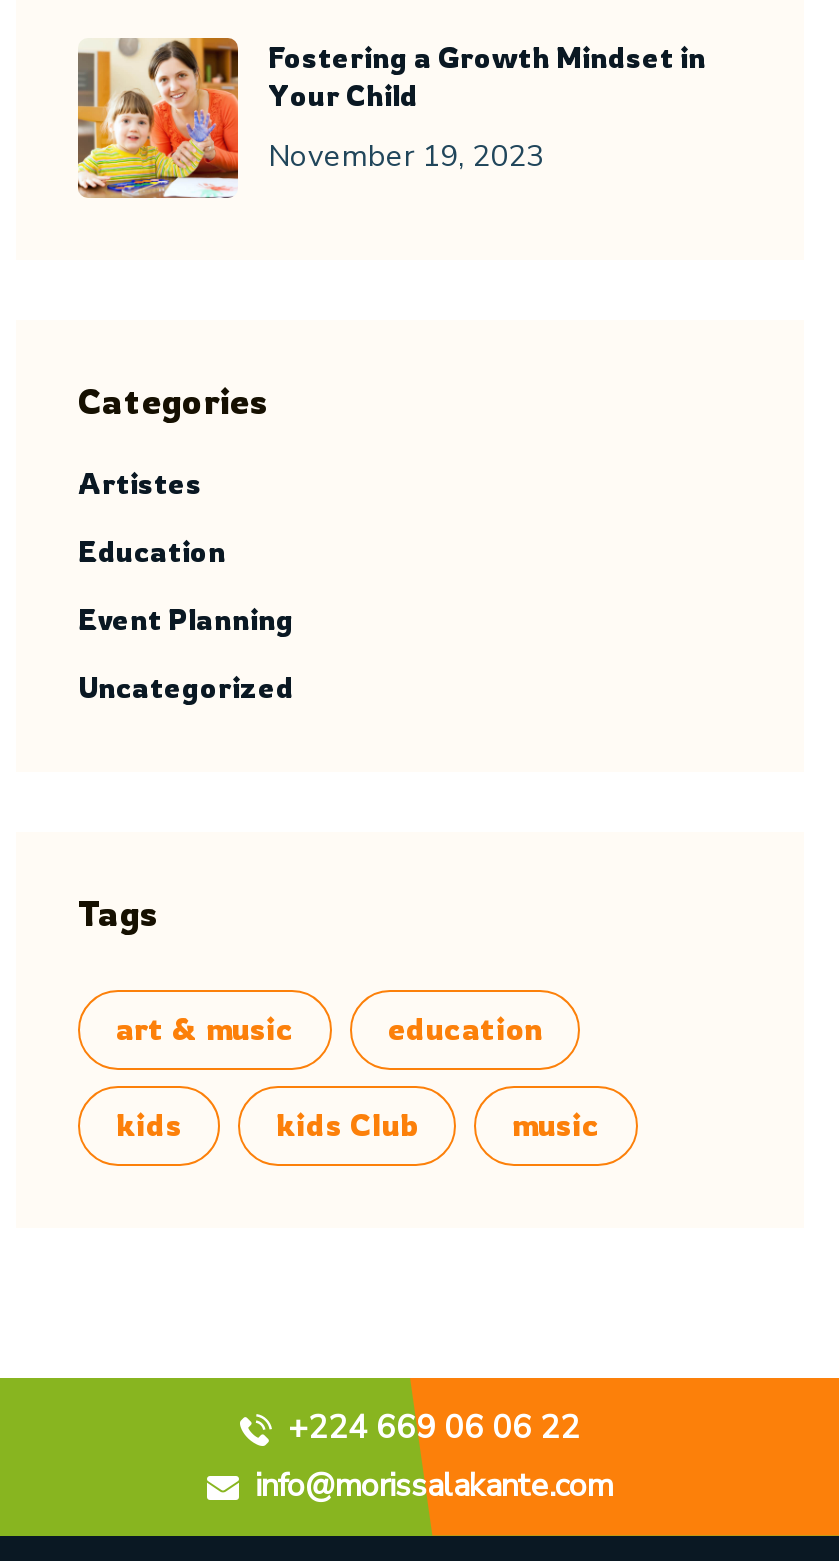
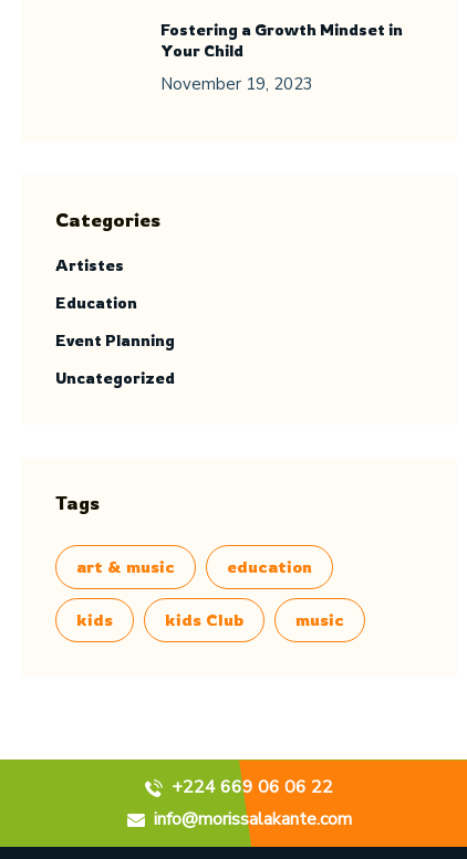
[76,35,240,201] [image] -> none

